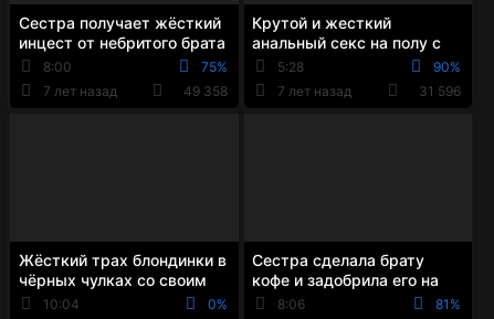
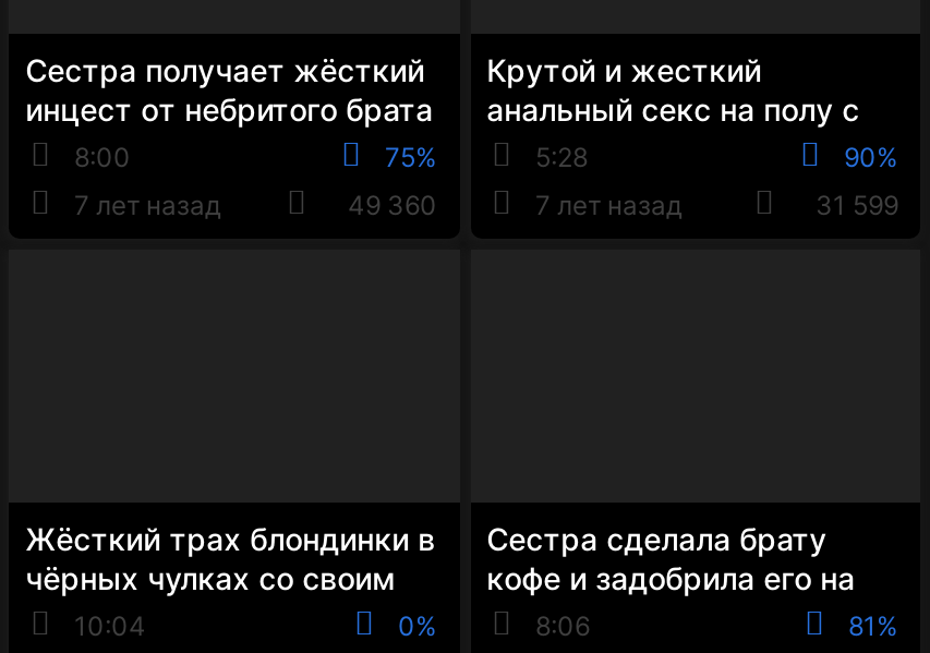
[183,83,227,100] 49 358 -> [348,189,437,222] 49 360
[419,83,461,100] 31 596 -> [816,189,898,222] 31 599

